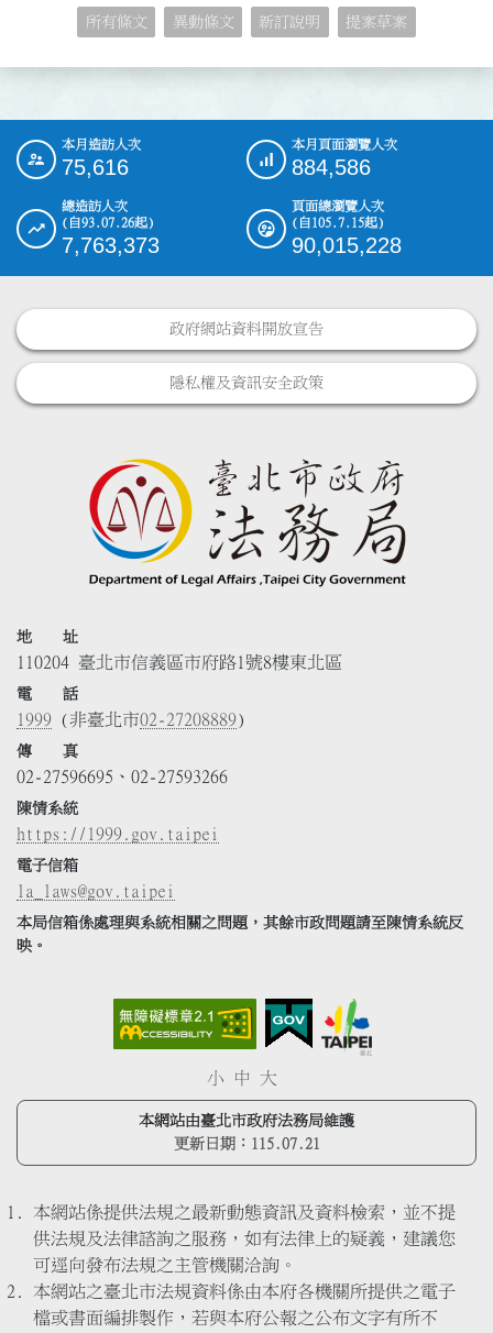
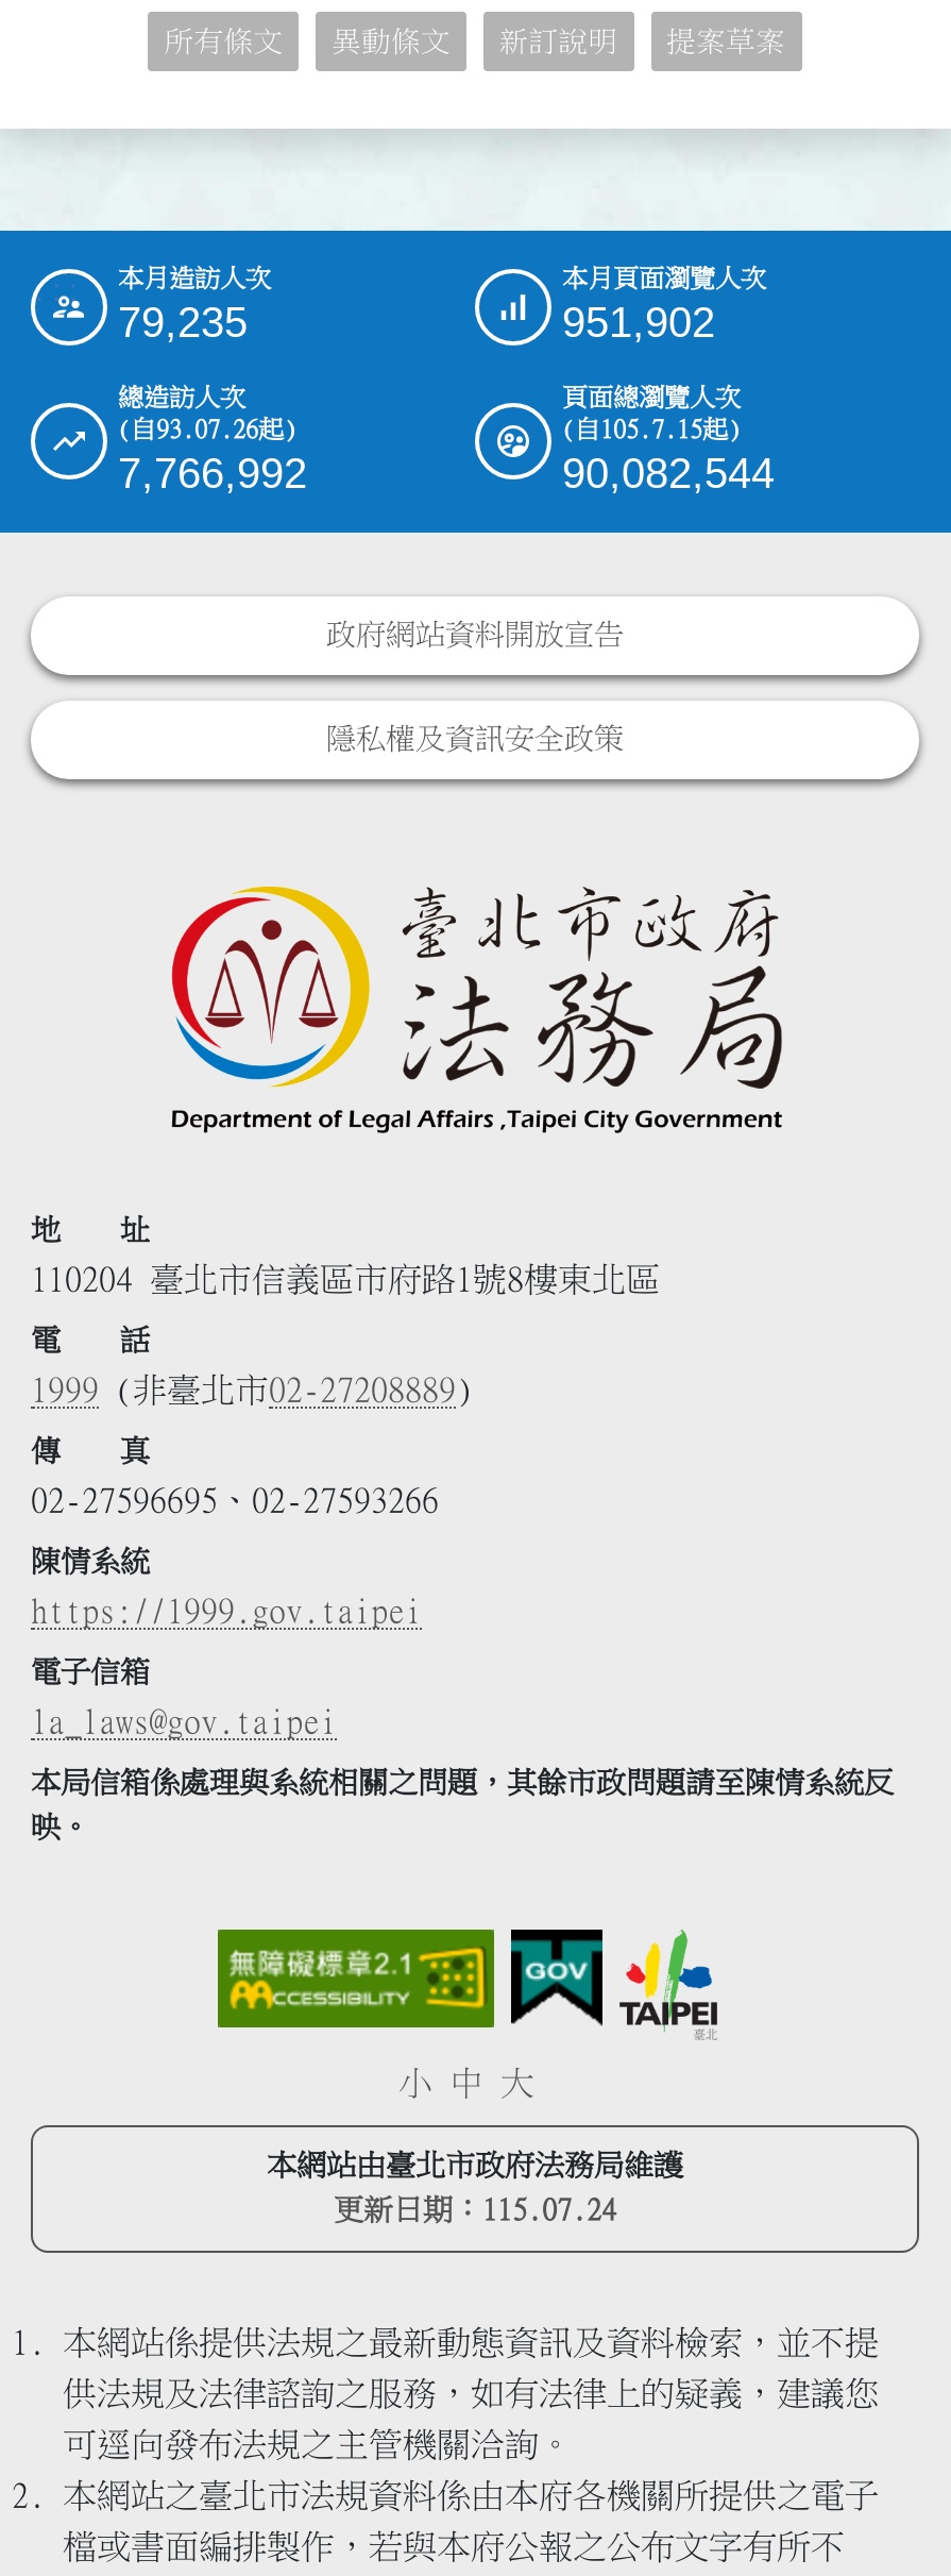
[62,155,129,180] 75,616 -> [118,299,248,346] 79,235
[292,155,371,180] 884,586 -> [562,299,715,346] 951,902
[62,233,160,258] 7,763,373 -> [118,450,307,497] 7,766,992
[292,233,402,258] 90,015,228 -> [562,450,775,497] 90,082,544
[173,1137,320,1152] 更新日期：115.07.21 -> [334,2196,616,2226] 更新日期：115.07.24

